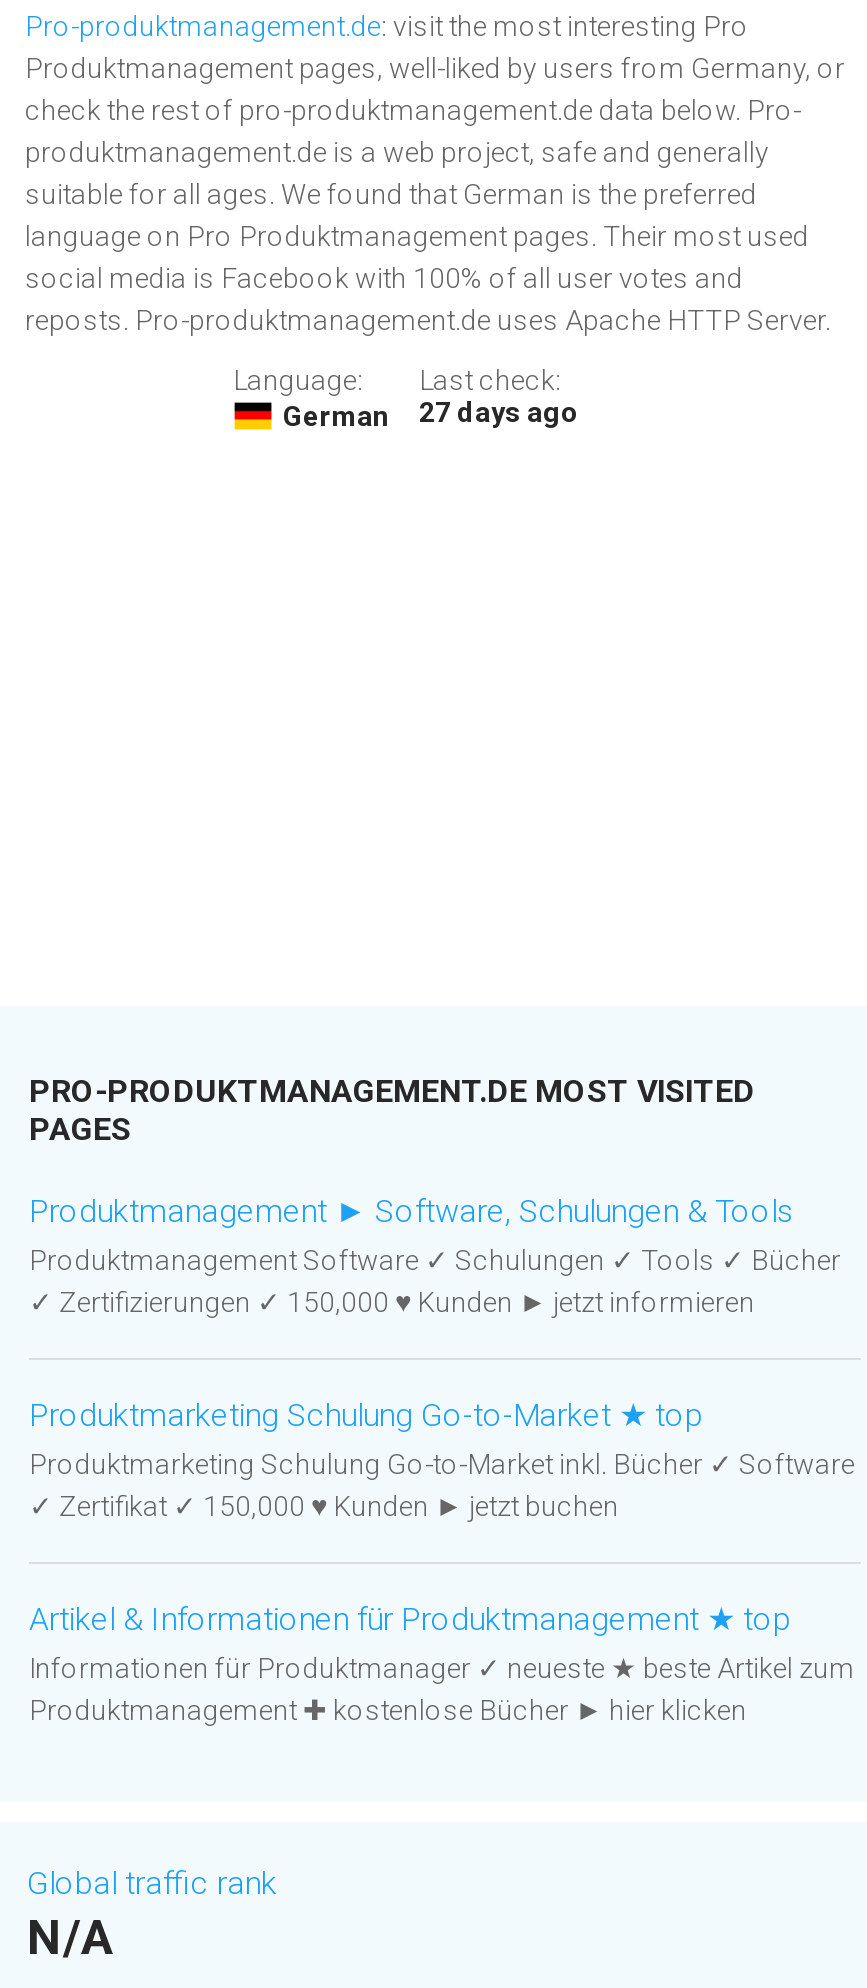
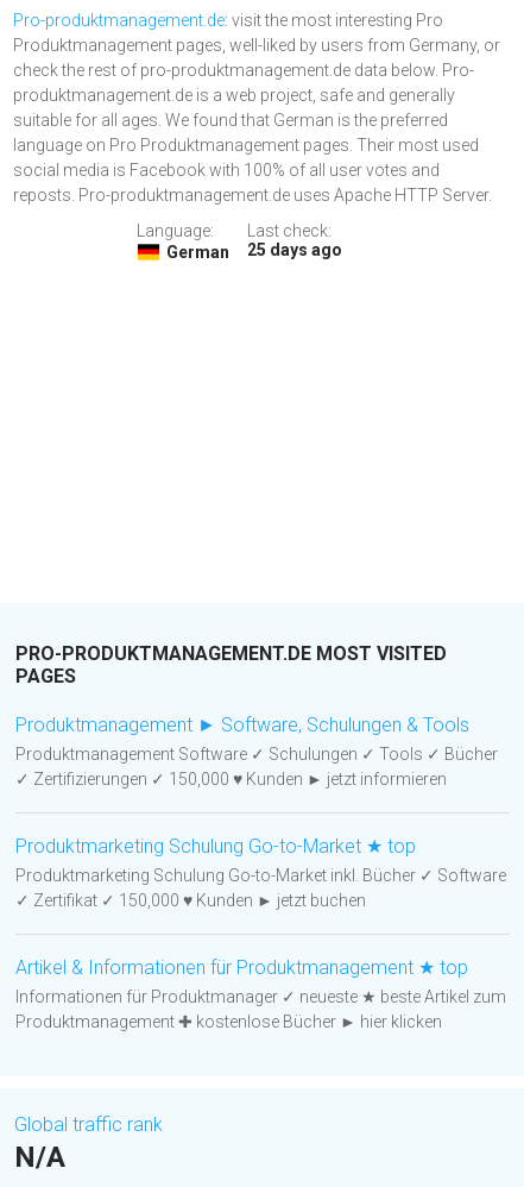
[283,396,579,432] German 27 days ago -> [166,240,342,262] German 25 days ago

